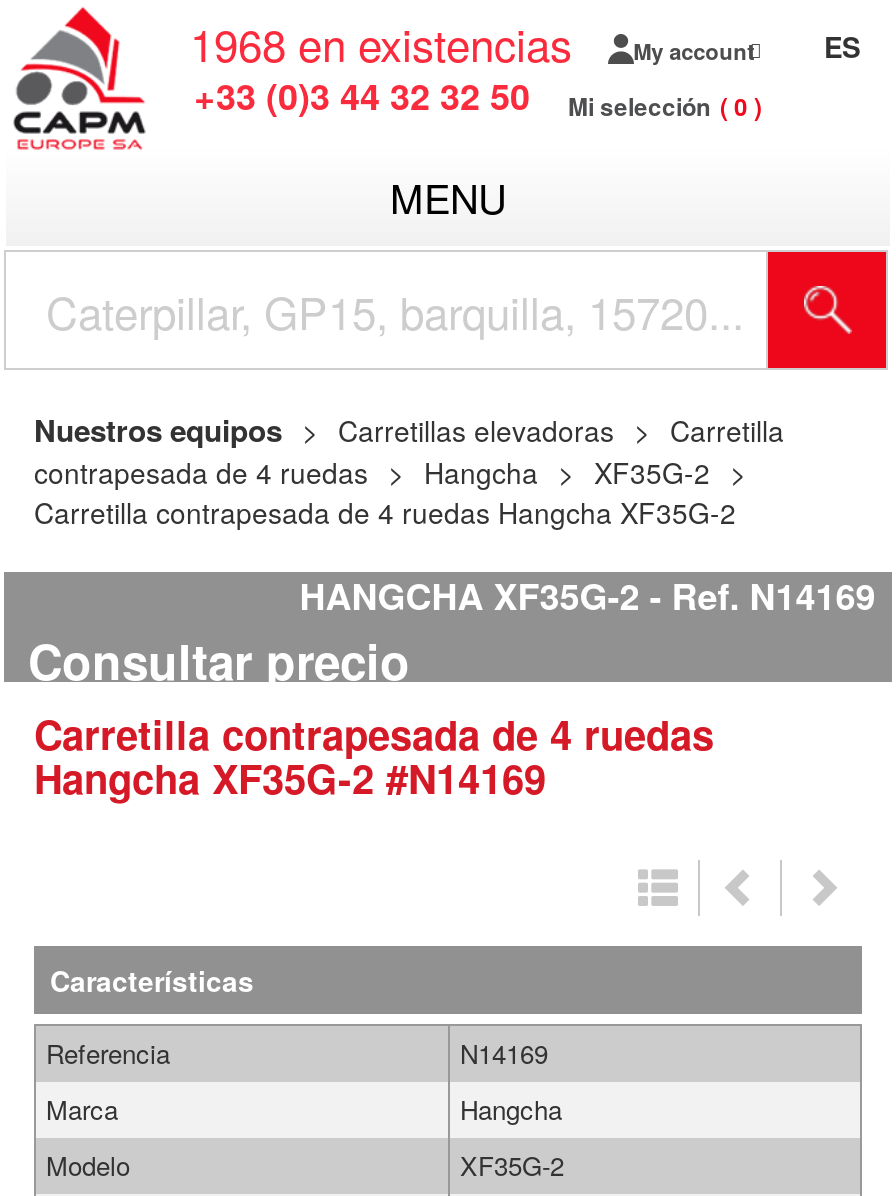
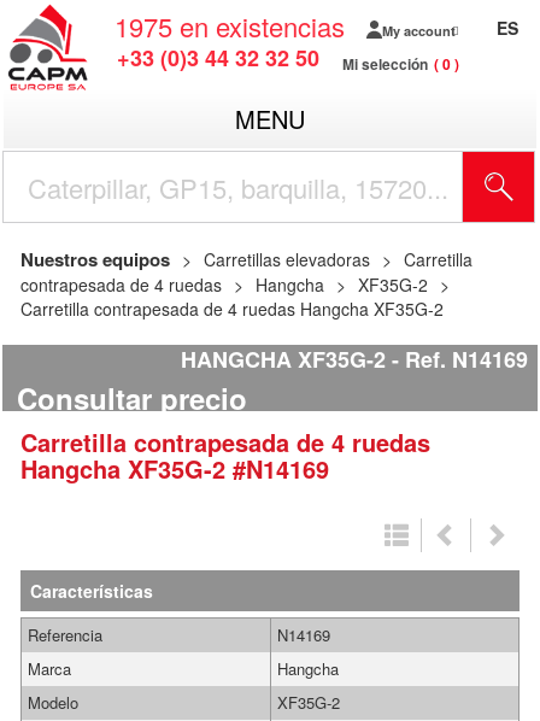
[190,12,572,74] 1968 en existencias -> [115,7,345,45] 1975 en existencias

